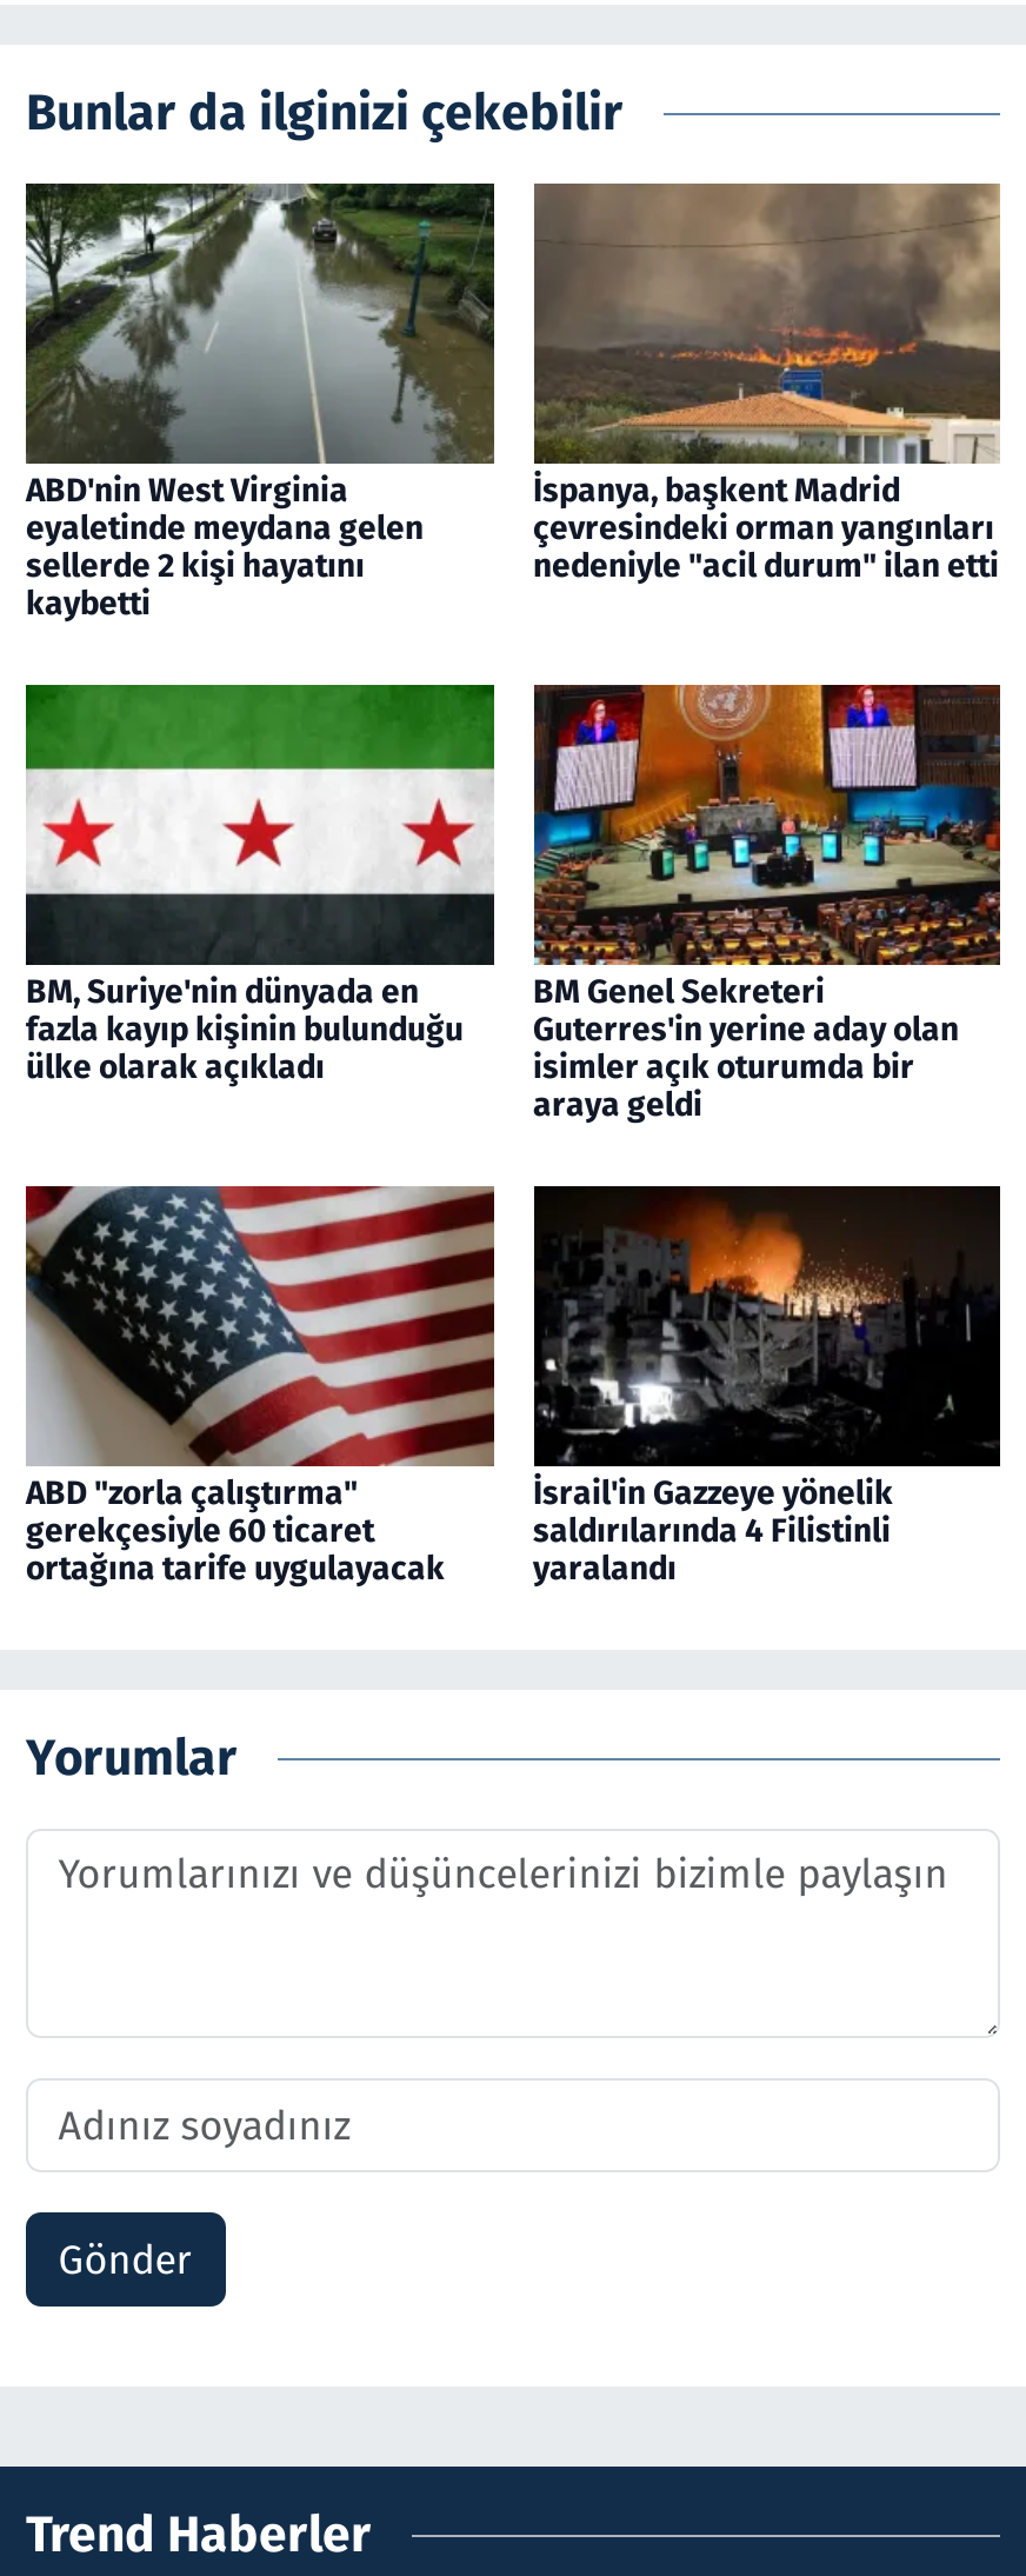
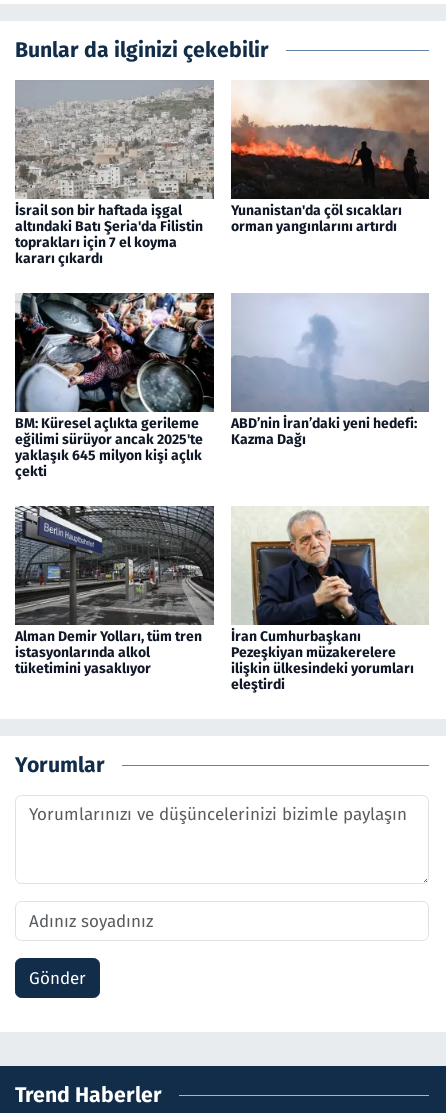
[26,184,494,625] [image] | ABD'nin West Virginia | eyaletinde meydana gelen | sellerde 2 kişi hayatını | kaybetti -> [15,80,214,267] [image] | İsrail son bir haftada işgal | altındaki Batı Şeria'da Filistin | toprakları için 7 el koyma | kararı çıkardı
[532,181,1000,587] [image] | İspanya, başkent Madrid | çevresindeki orman yangınları | nedeniyle "acil durum" ilan etti -> [230,81,429,235] [image] | Yunanistan'da çöl sıcakları | orman yangınlarını artırdı
[24,683,494,1088] [image] | BM, Suriye'nin dünyada en | fazla kayıp kişinin bulunduğu | ülke olarak açıkladı -> [14,292,215,480] [image] | BM: Küresel açlıkta gerileme | eğilimi sürüyor ancak 2025'te | yaklaşık 645 milyon kişi açlık | çekti
[532,683,1002,1126] [image] | BM Genel Sekreteri | Guterres'in yerine aday olan | isimler açık oturumda bir | araya geldi -> [230,293,429,448] [image] | ABD’nin İran’daki yeni hedefi: | Kazma Dağı
[24,1184,497,1589] [image] | ABD "zorla çalıştırma" | gerekçesiyle 60 ticaret | ortağına tarife uygulayacak -> [15,505,214,677] [image] | Alman Demir Yolları, tüm tren | istasyonlarında alkol | tüketimini yasaklıyor
[532,1184,1002,1589] [image] | İsrail'in Gazzeye yönelik | saldırılarında 4 Filistinli | yaralandı -> [230,506,429,693] [image] | İran Cumhurbaşkanı | Pezeşkiyan müzakerelere | ilişkin ülkesindeki yorumları | eleştirdi

